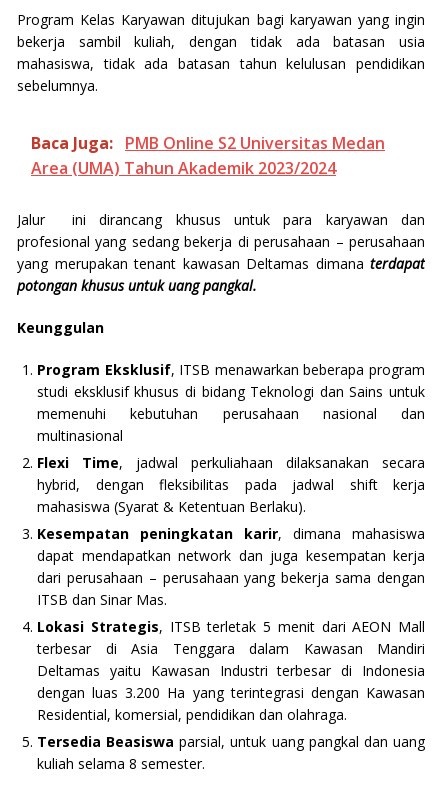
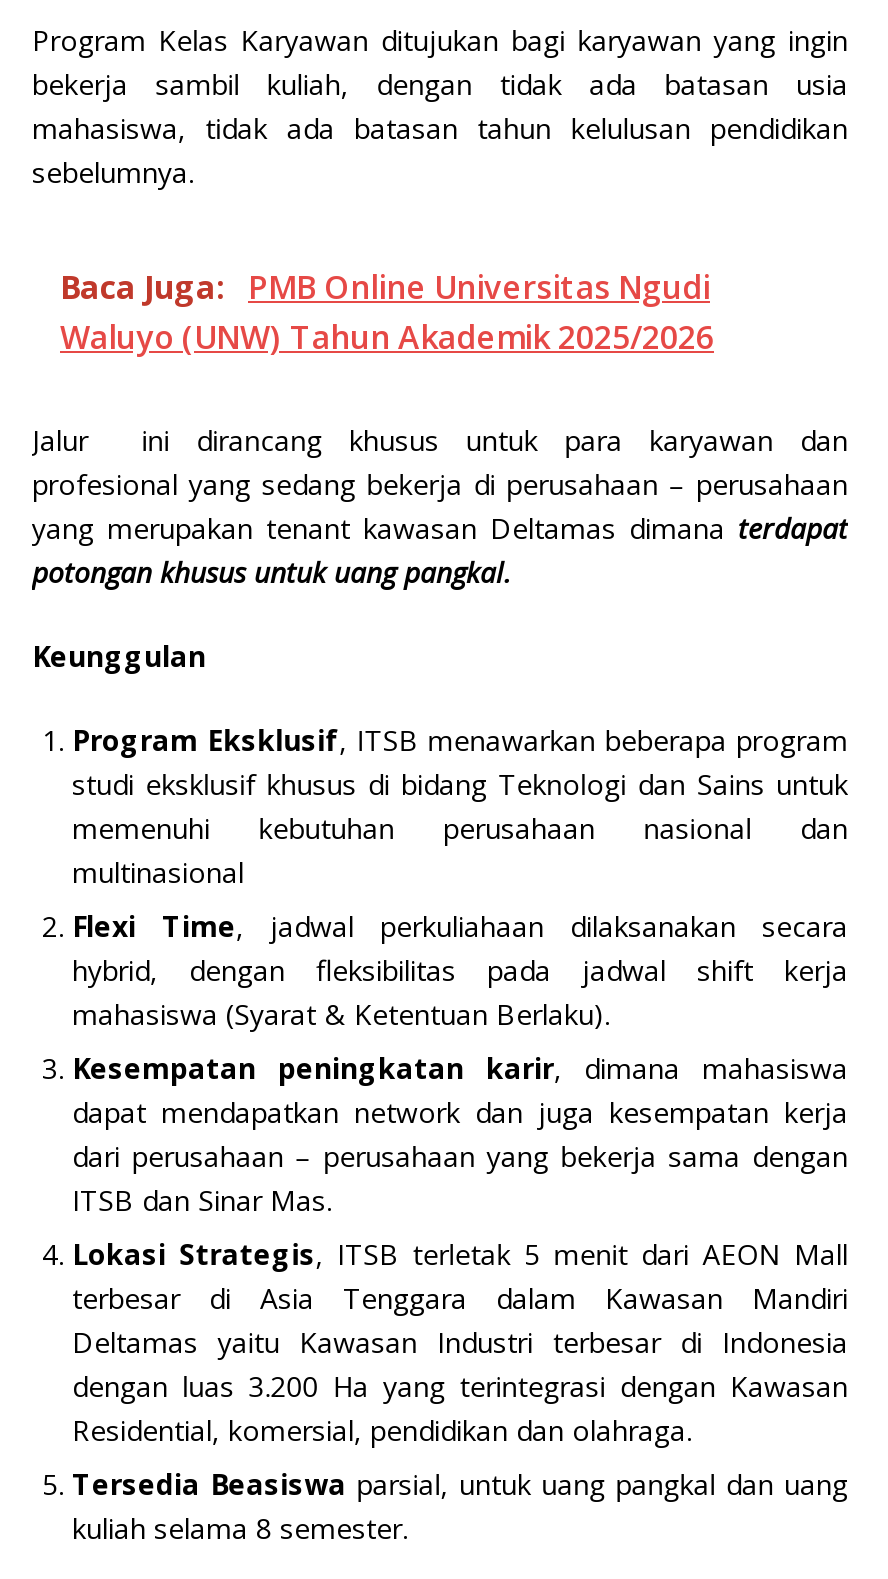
[31,131,385,178] Baca Juga: PMB Online S2 Universitas Medan | Area (UMA) Tahun Akademik 2023/2024 -> [60,264,714,358] Baca Juga: PMB Online Universitas Ngudi | Waluyo (UNW) Tahun Akademik 2025/2026

